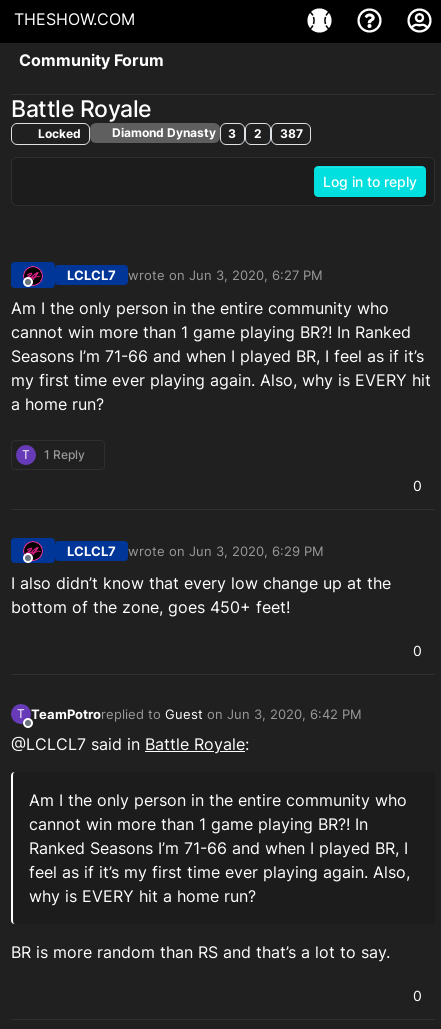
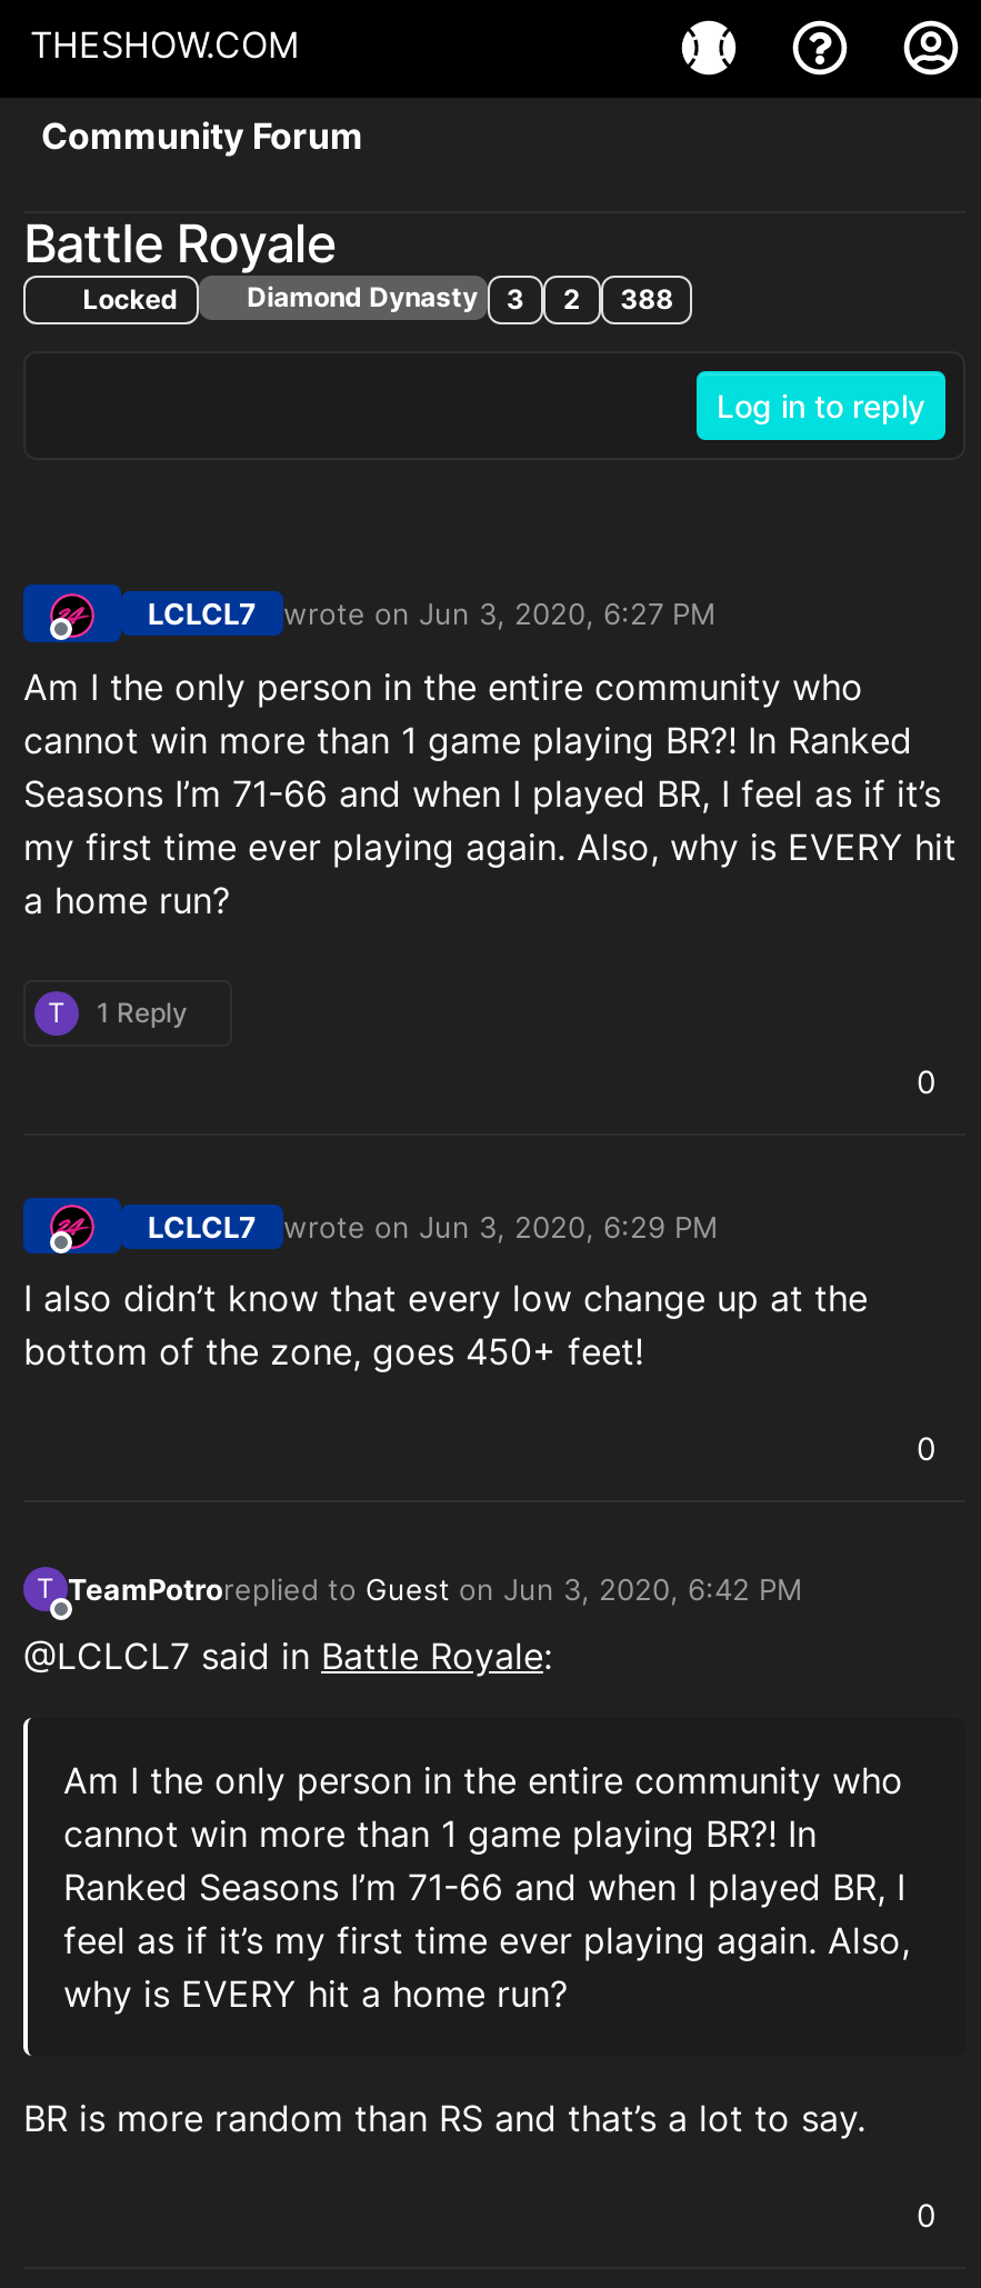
[35,125,303,141] Locked Diamond Dynasty 3 2 387 -> [76,280,673,316] Locked Diamond Dynasty 3 2 388

